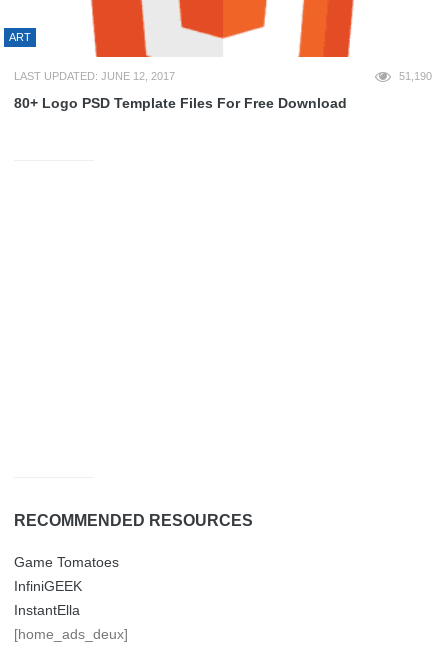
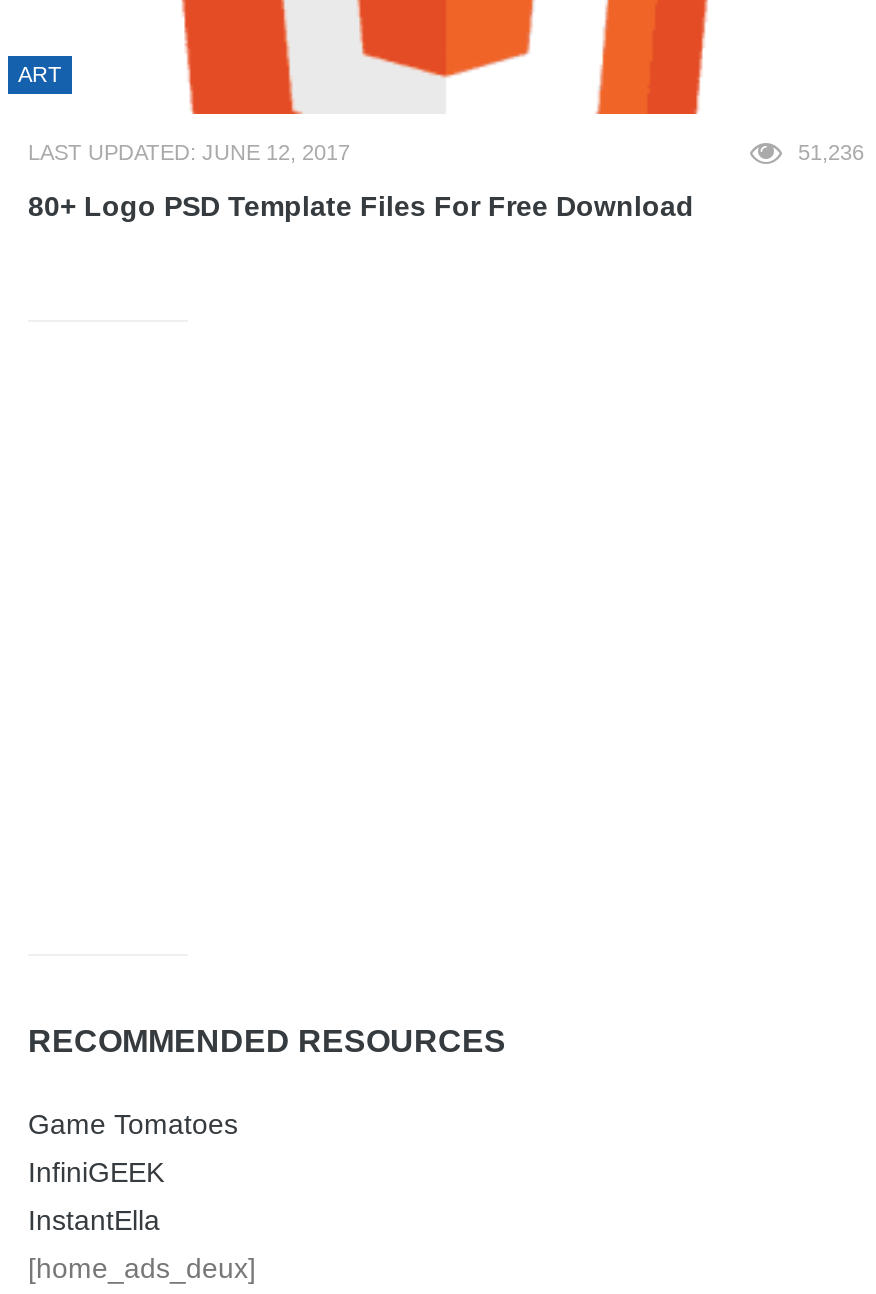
[396,70,432,82] 51,190 -> [792,139,864,163] 51,236

